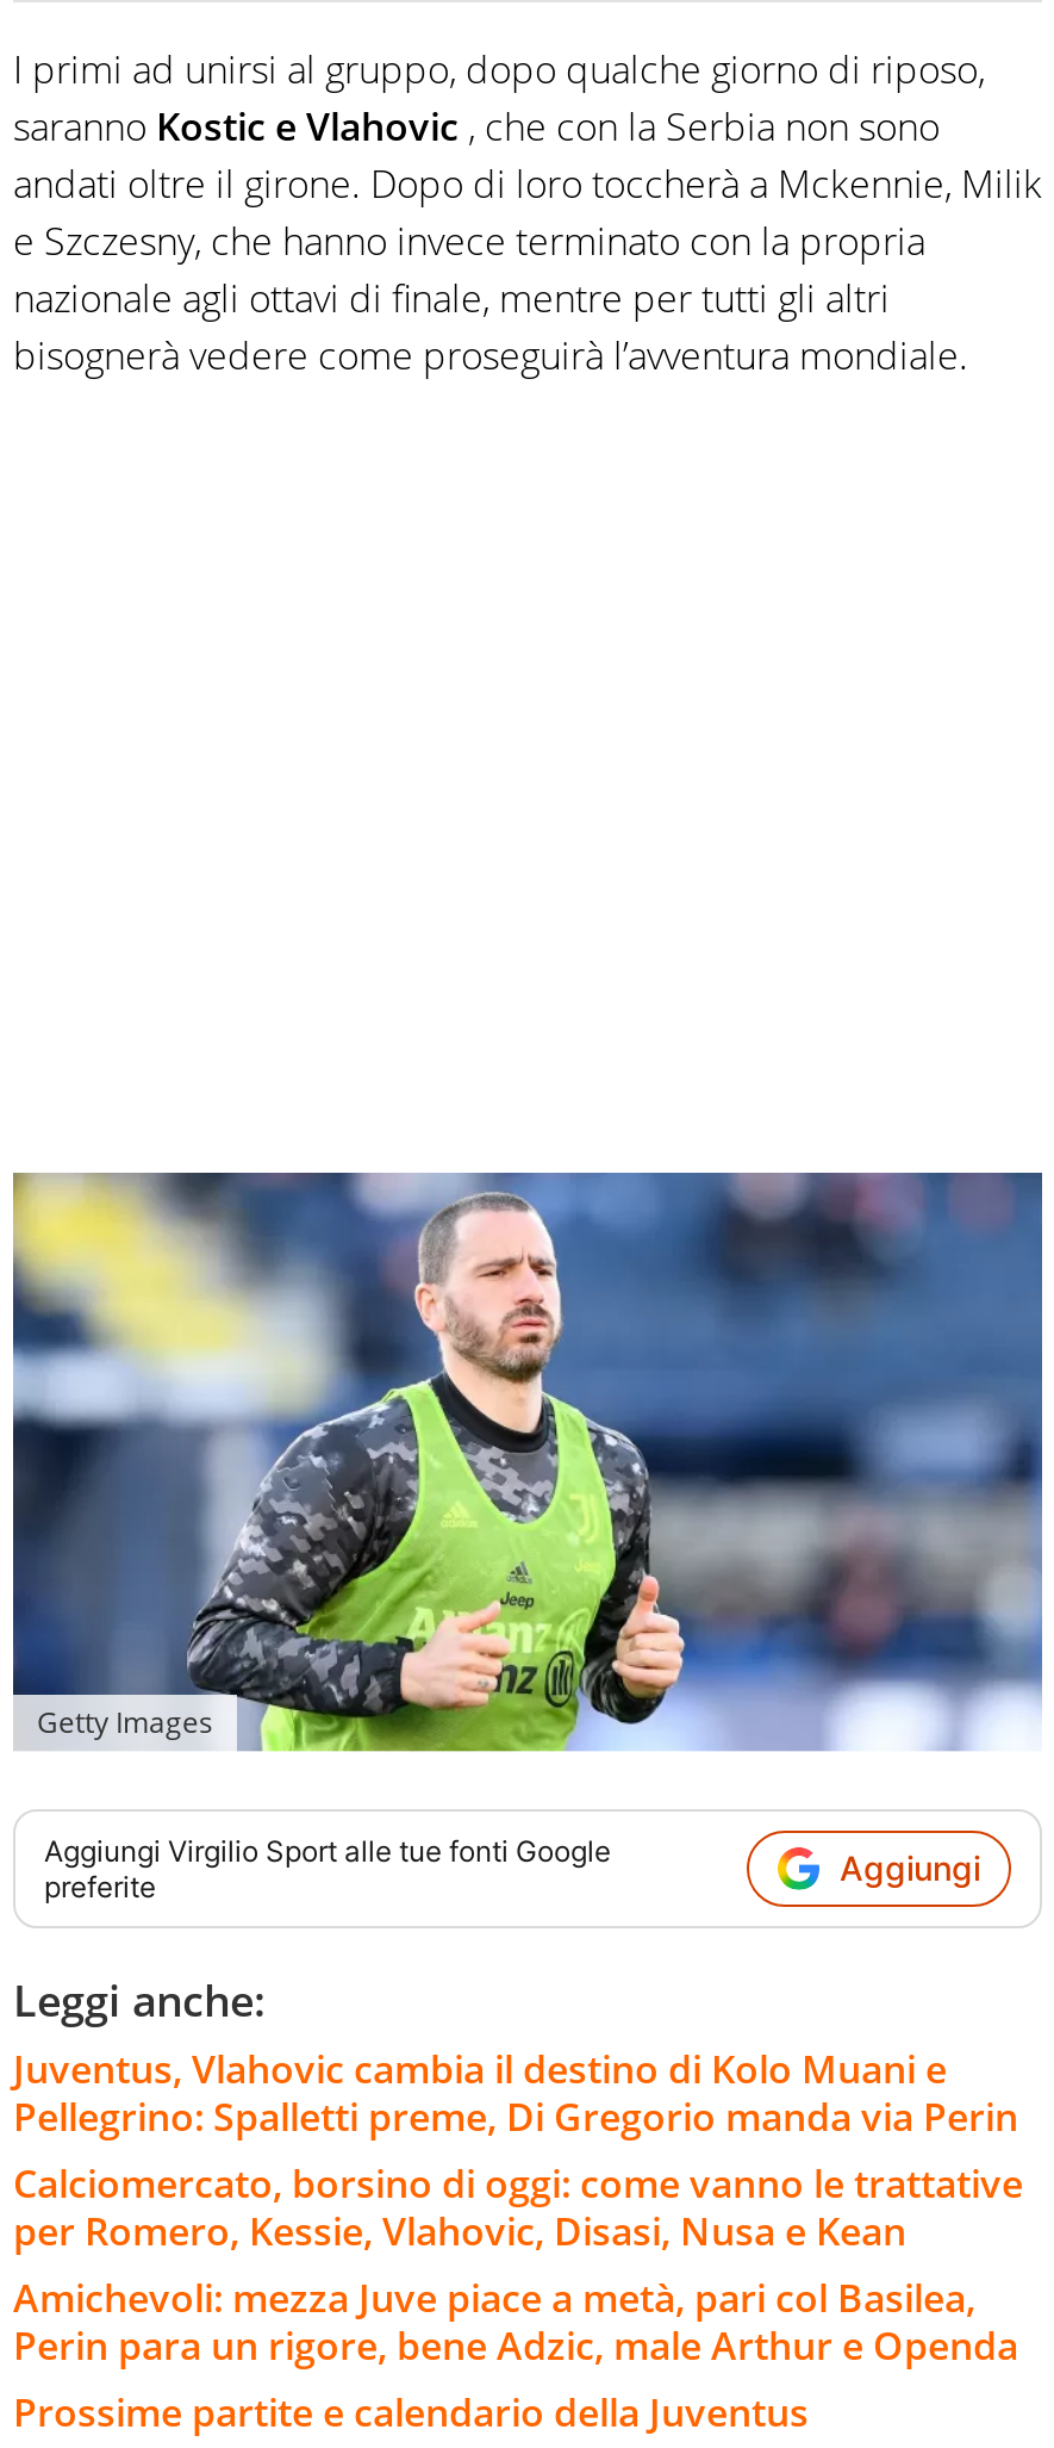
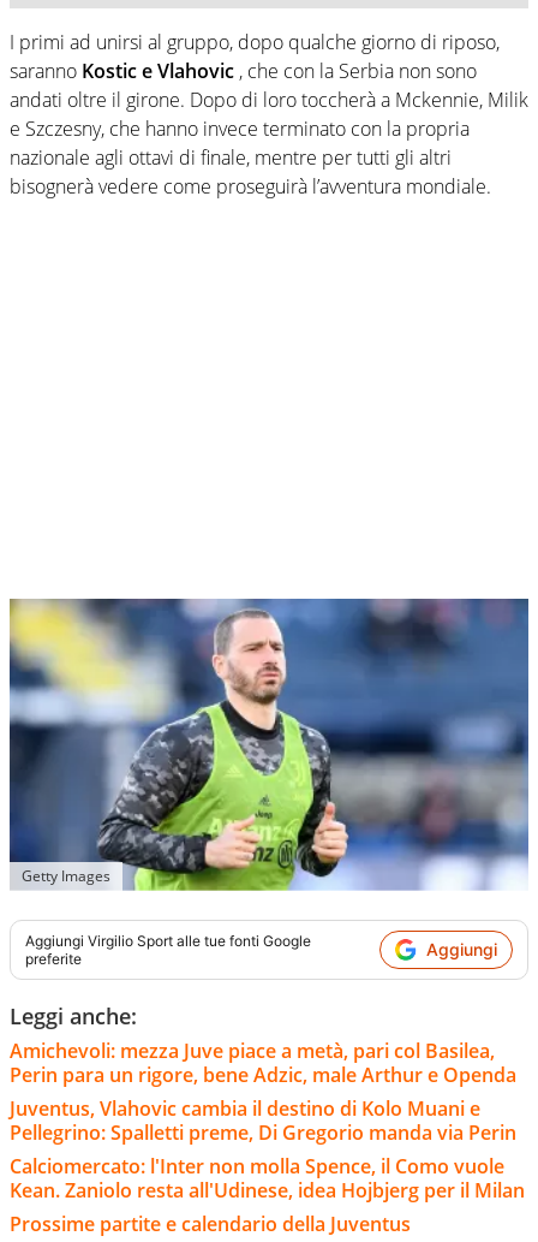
moved [13,2043,1018,2143] -> [10,1095,516,1146]: Juventus, Vlahovic cambia il destino di Kolo Muani e | Pellegrino: Spalletti preme, Di Gregorio manda via Perin
[13,2157,1023,2257] Calciomercato, borsino di oggi: come vanno le trattative | per Romero, Kessie, Vlahovic, Disasi, Nusa e Kean -> none
moved [13,2272,1018,2372] -> [10,1038,516,1088]: Amichevoli: mezza Juve piace a metà, pari col Basilea, | Perin para un rigore, bene Adzic, male Arthur e Openda
none -> [10,1153,525,1204] Calciomercato: l'Inter non molla Spence, il Como vuole | Kean. Zaniolo resta all'Udinese, idea Hojbjerg per il Milan

